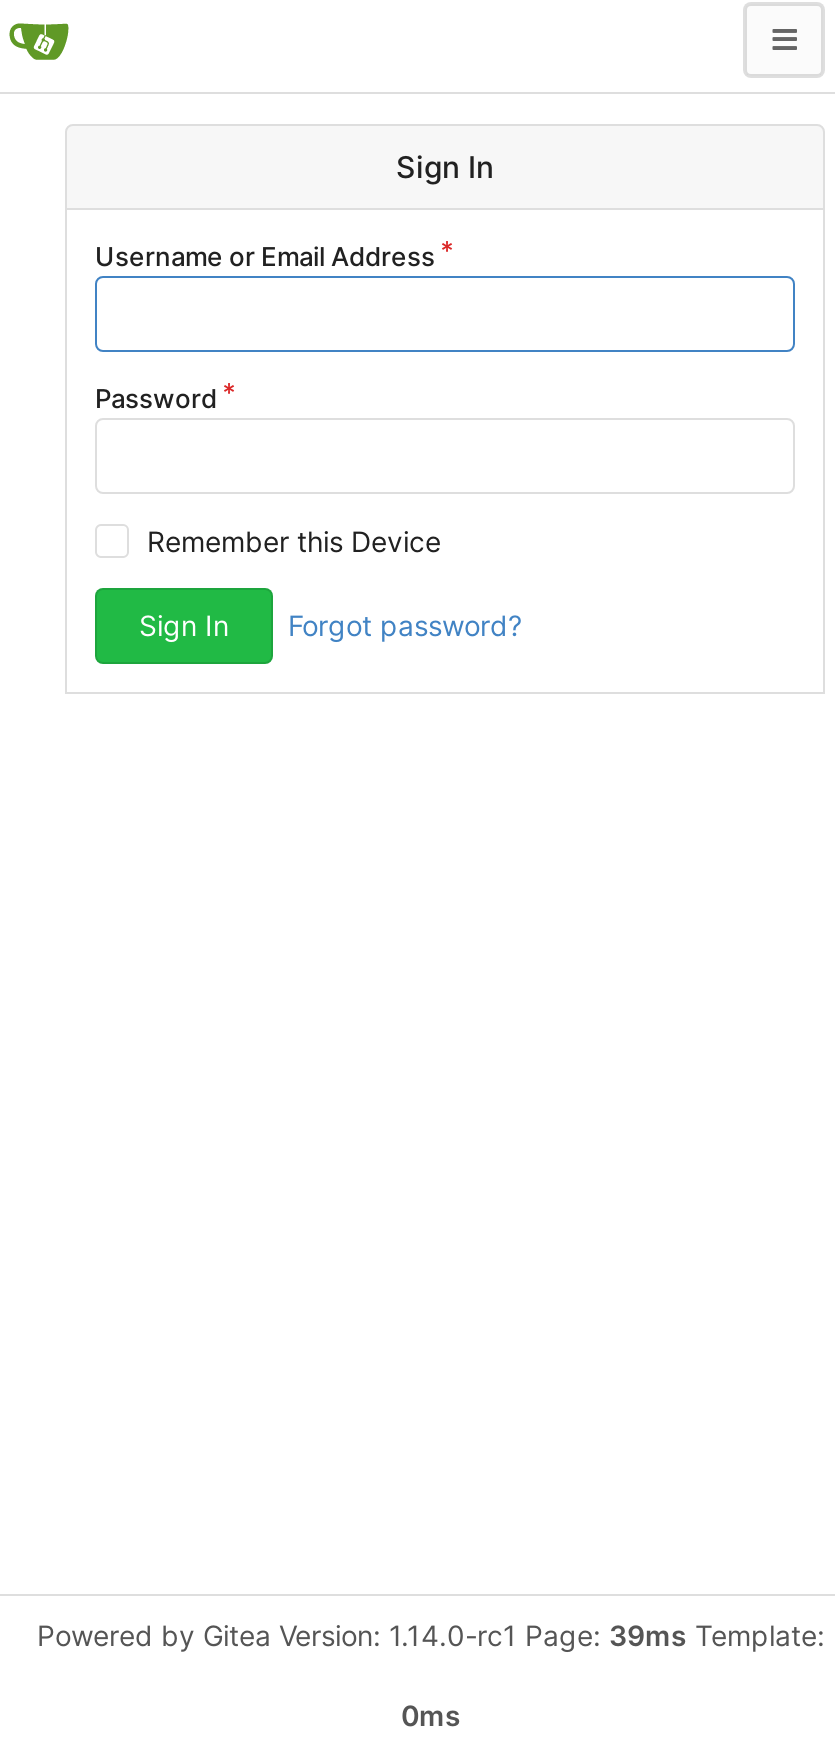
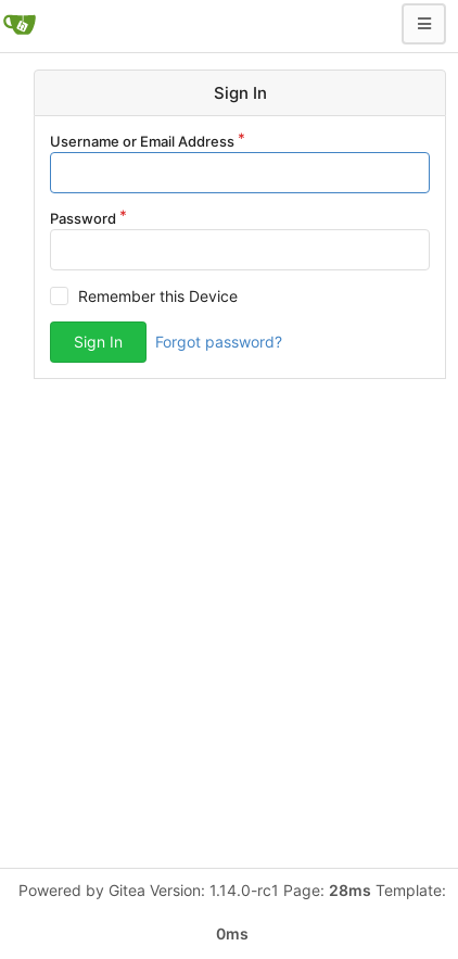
[37,1618,825,1652] Powered by Gitea Version: 1.14.0-rc1 Page: 39ms Template: -> [18,881,446,899] Powered by Gitea Version: 1.14.0-rc1 Page: 28ms Template:

